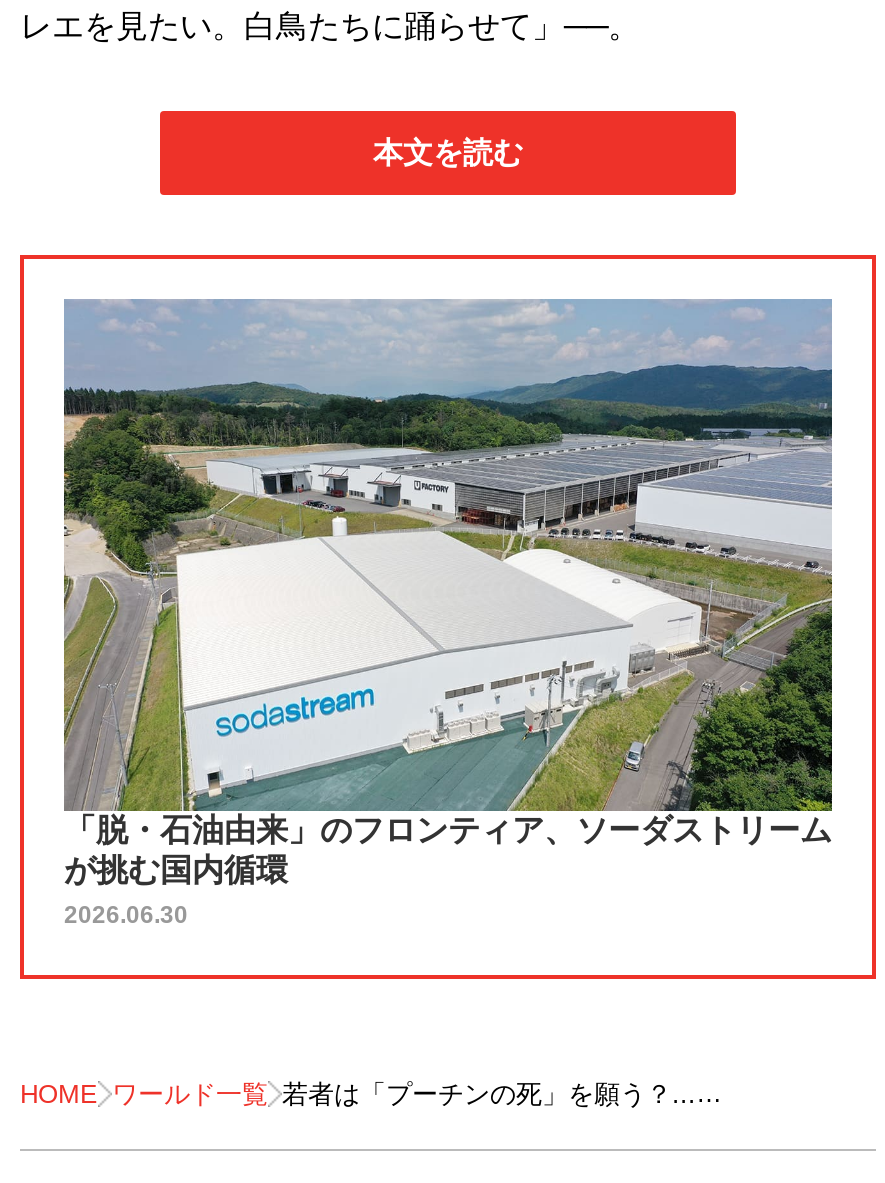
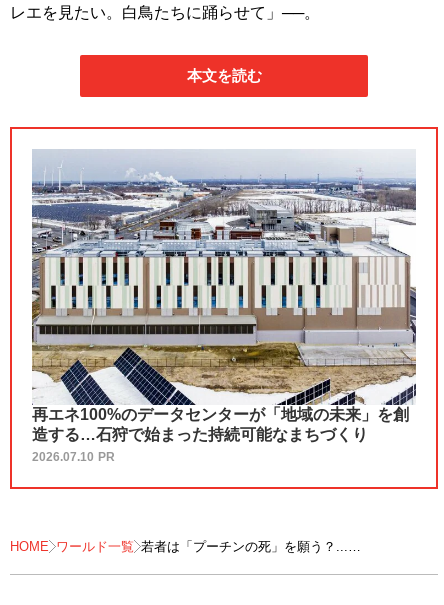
[62,298,834,928] [image] | 「脱・石油由来」のフロンティア、ソーダストリーム | が挑む国内循環 | 2026.06.30 -> [31,150,417,464] [image] | 再エネ100%のデータセンターが「地域の未来」を創 | 造する…石狩で始まった持続可能なまちづくり | 2026.07.10 PR

